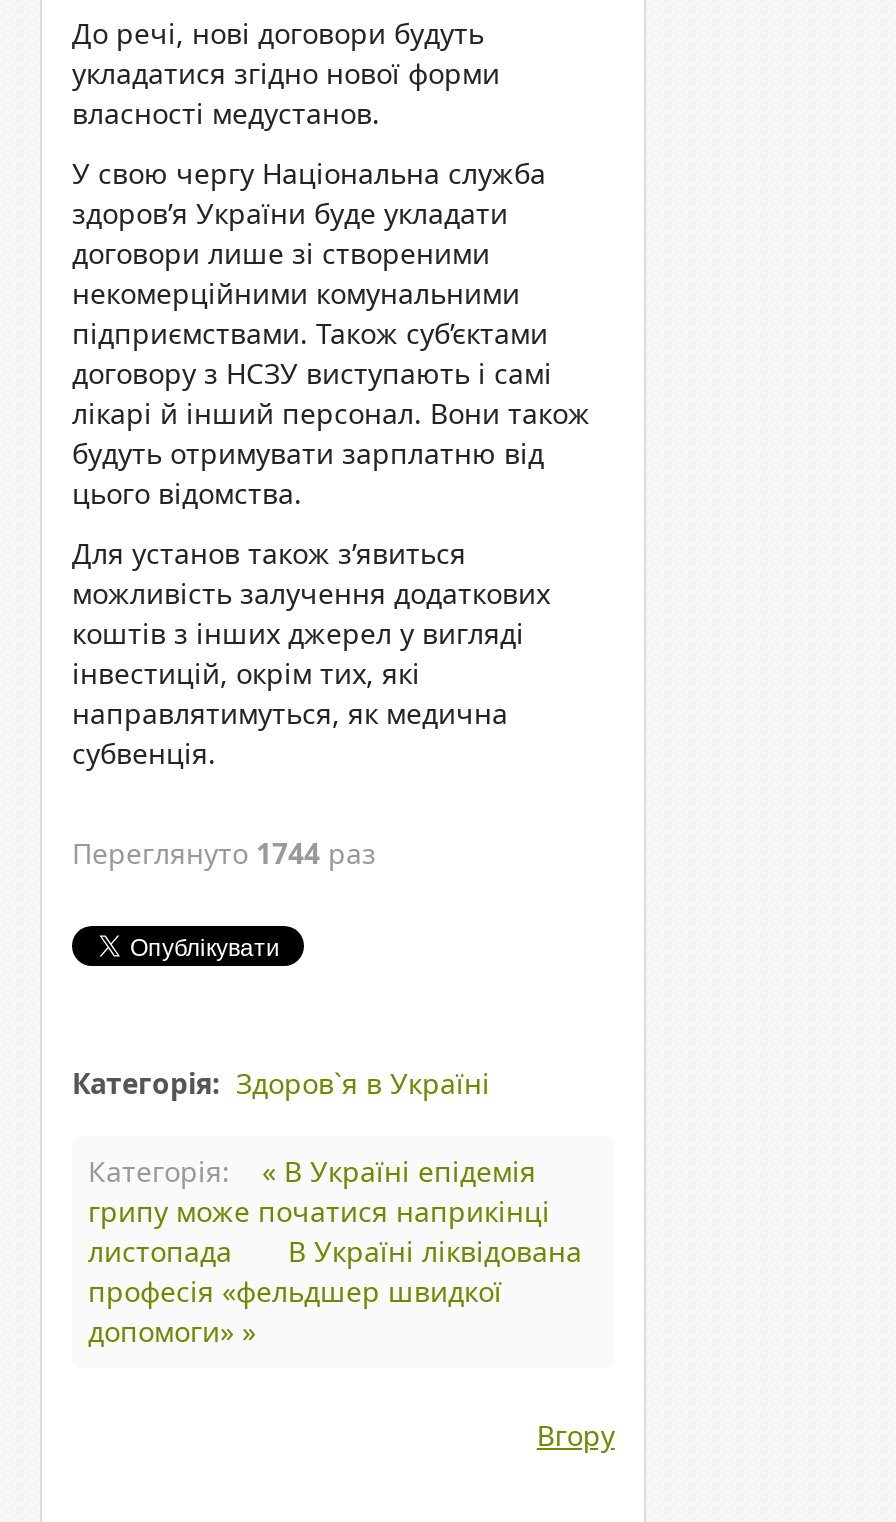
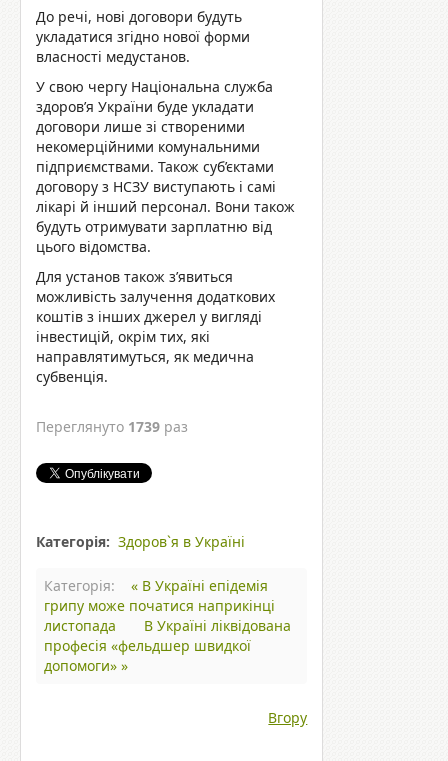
[72,834,376,872] Переглянуто 1744 раз -> [36,417,188,436] Переглянуто 1739 раз

